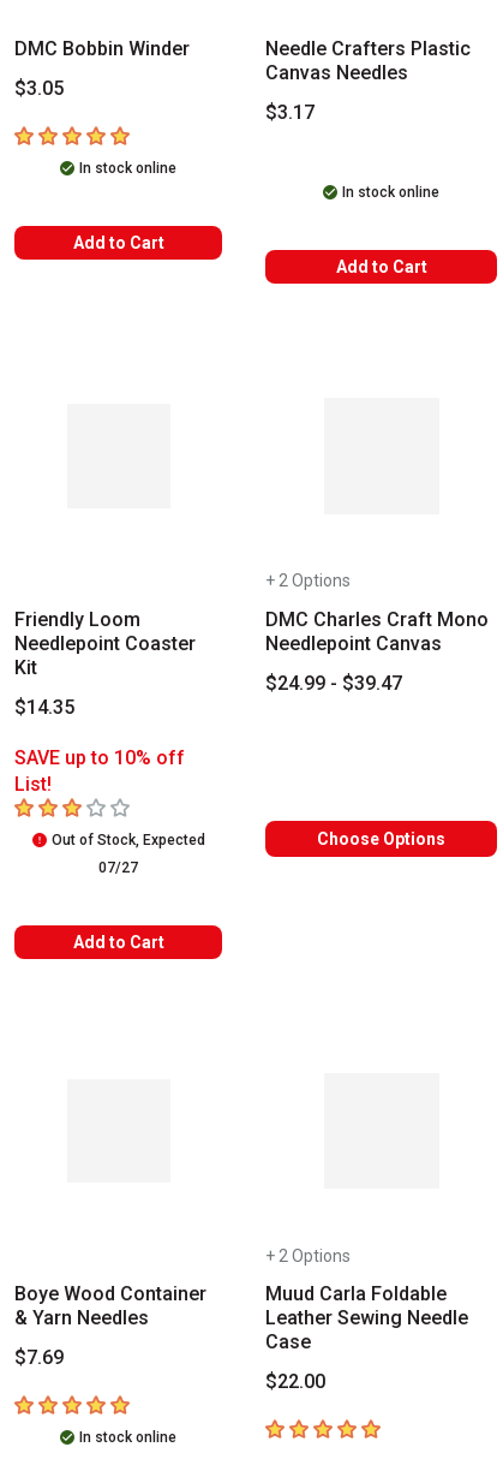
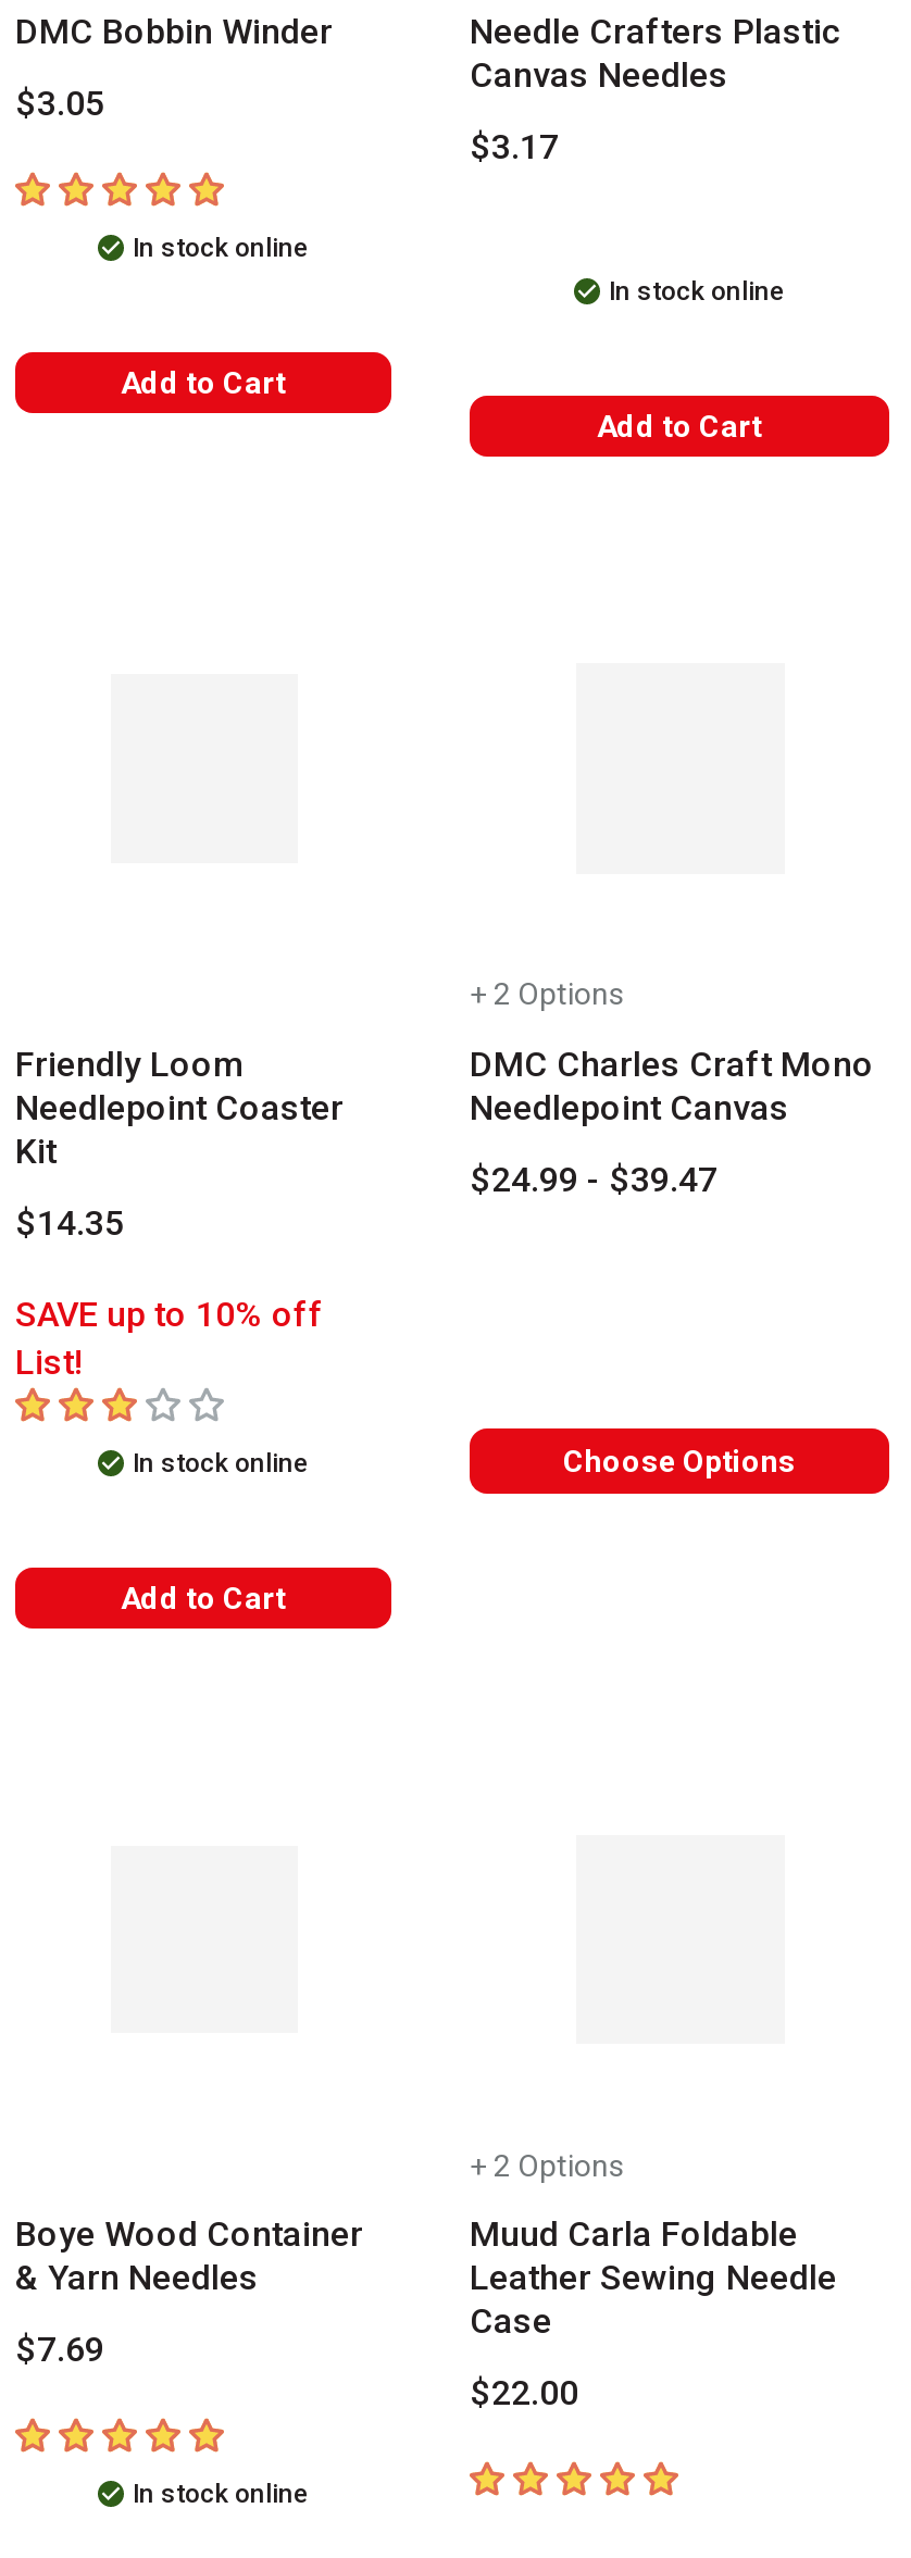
[51,831,205,876] Out of Stock, Expected | 07/27 -> [133,1447,309,1477] In stock online

